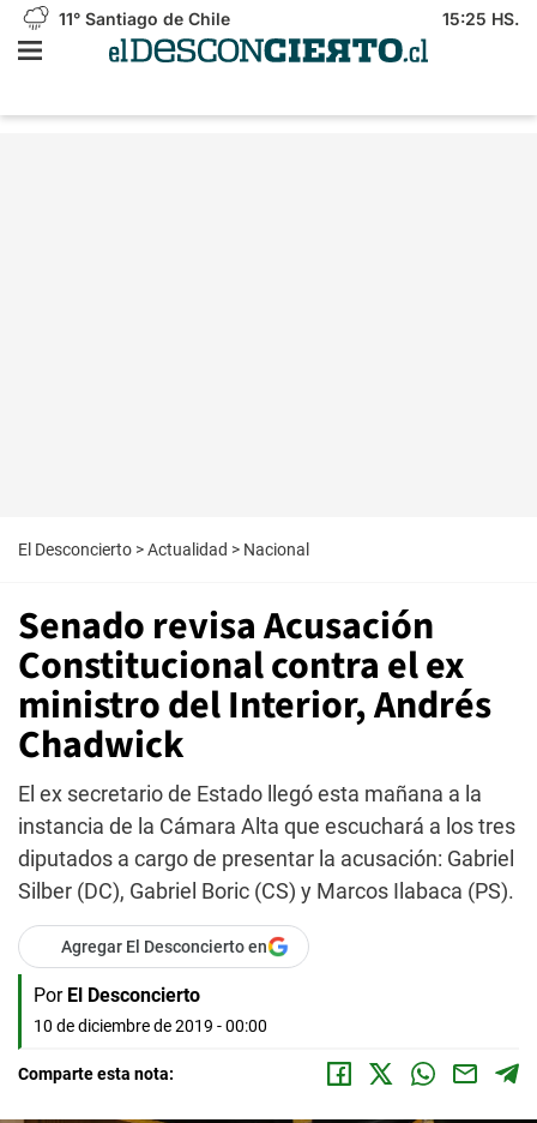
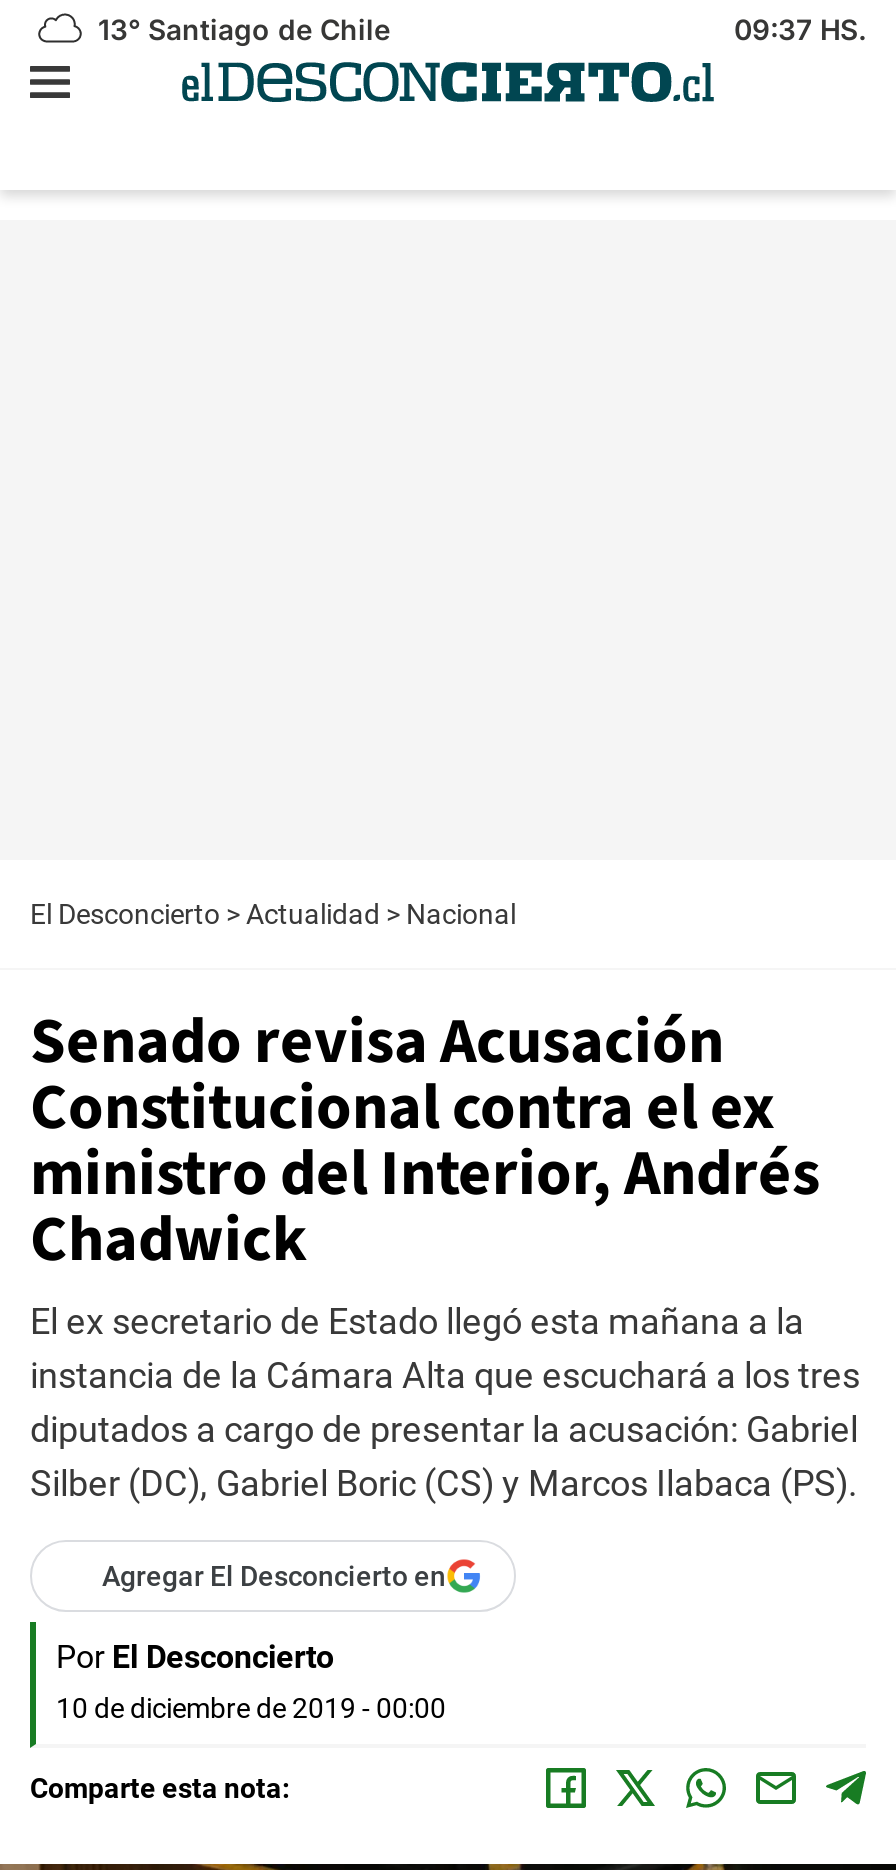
[54,8,230,29] 11° Santiago de Chile -> [90,12,390,46] 13° Santiago de Chile
[442,8,519,29] 15:25 HS. -> [734,12,866,46] 09:37 HS.

